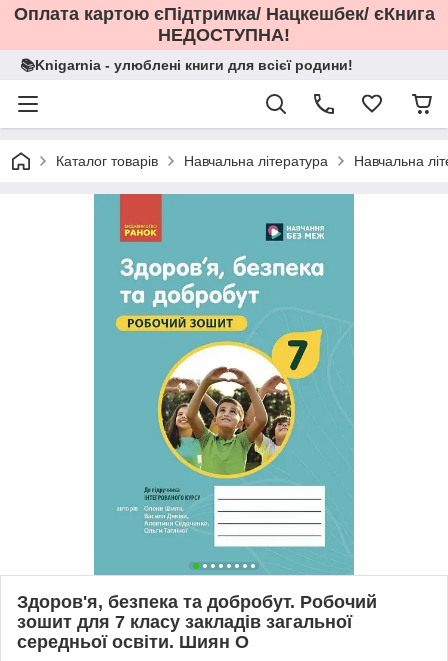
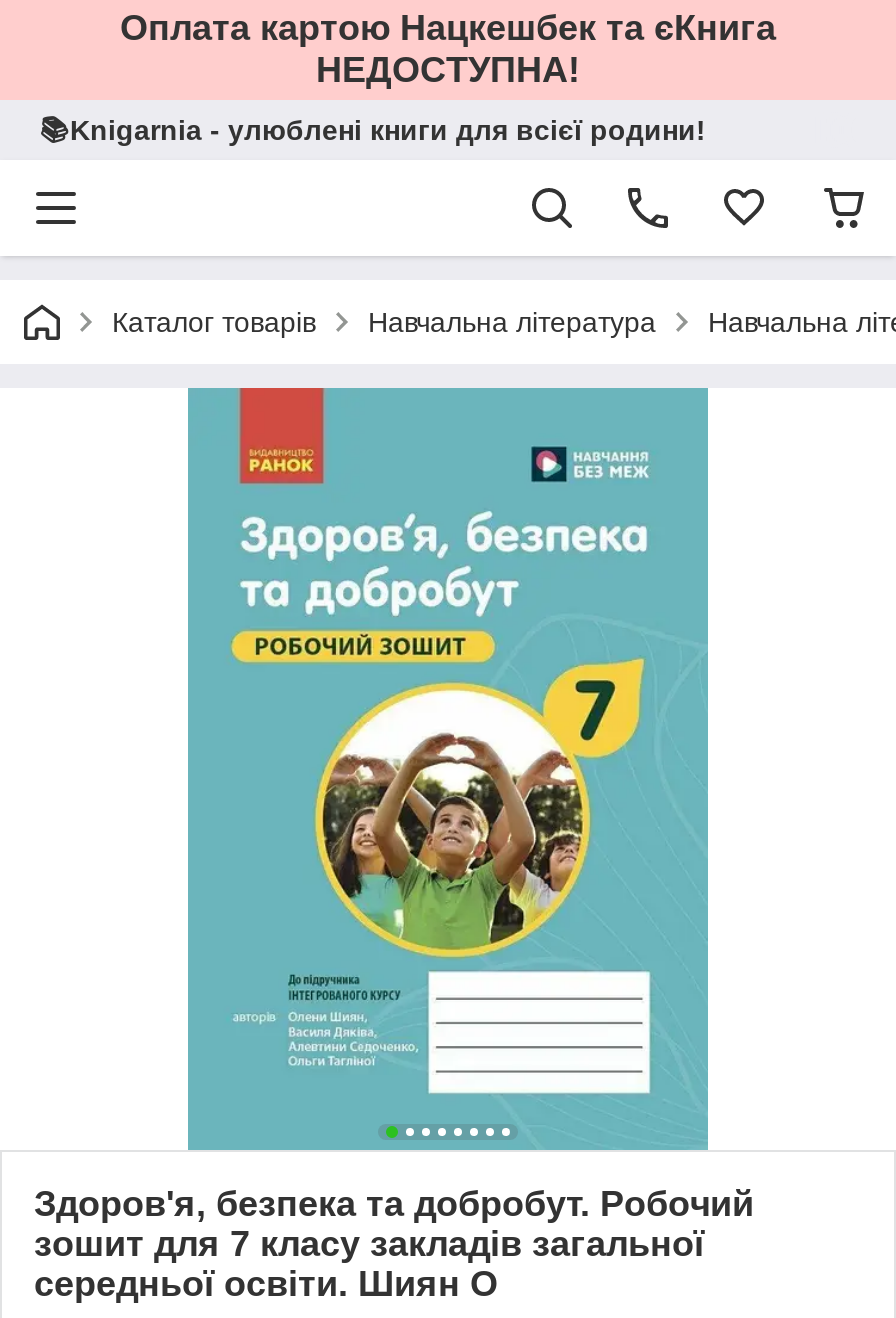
[13,4,434,24] Оплата картою єПідтримка/ Нацкешбек/ єКнига -> [120,8,776,48] Оплата картою Нацкешбек та єКнига

